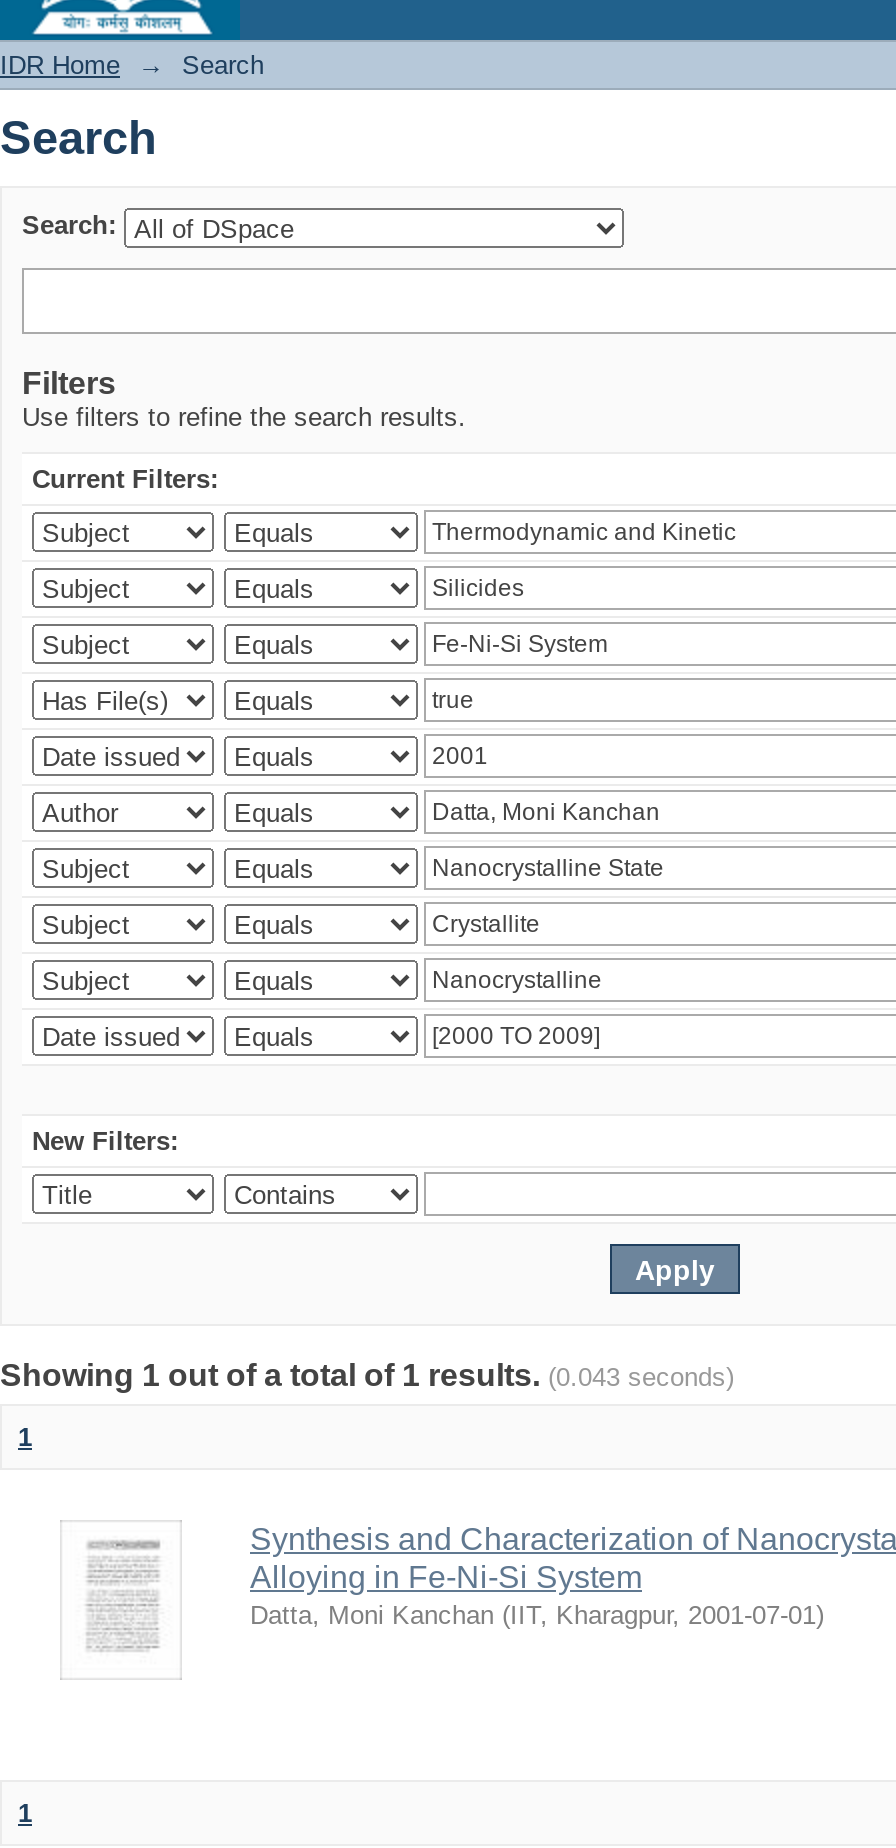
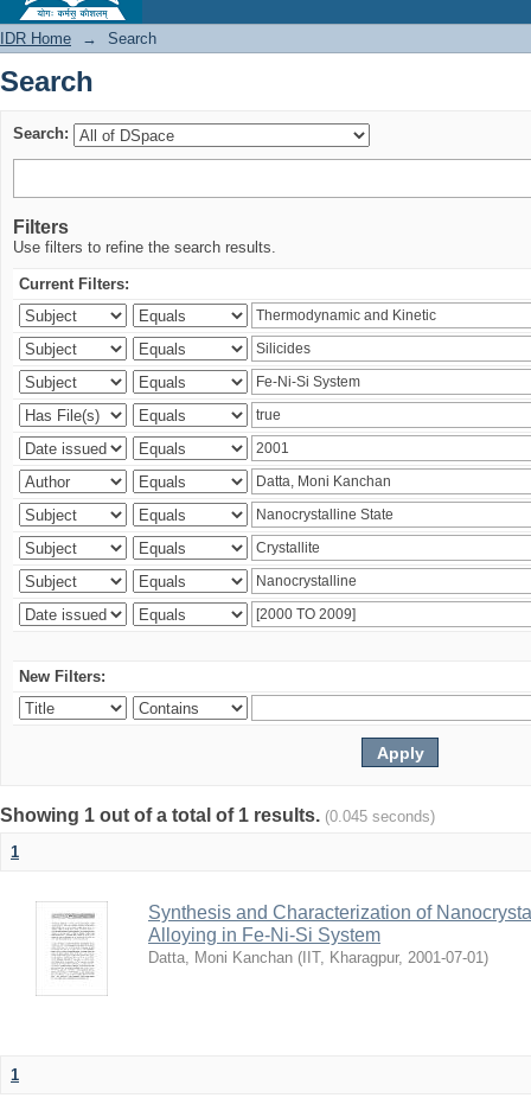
[0,1358,734,1392] Showing 1 out of a total of 1 results. (0.043 seconds) -> [0,805,435,825] Showing 1 out of a total of 1 results. (0.045 seconds)

